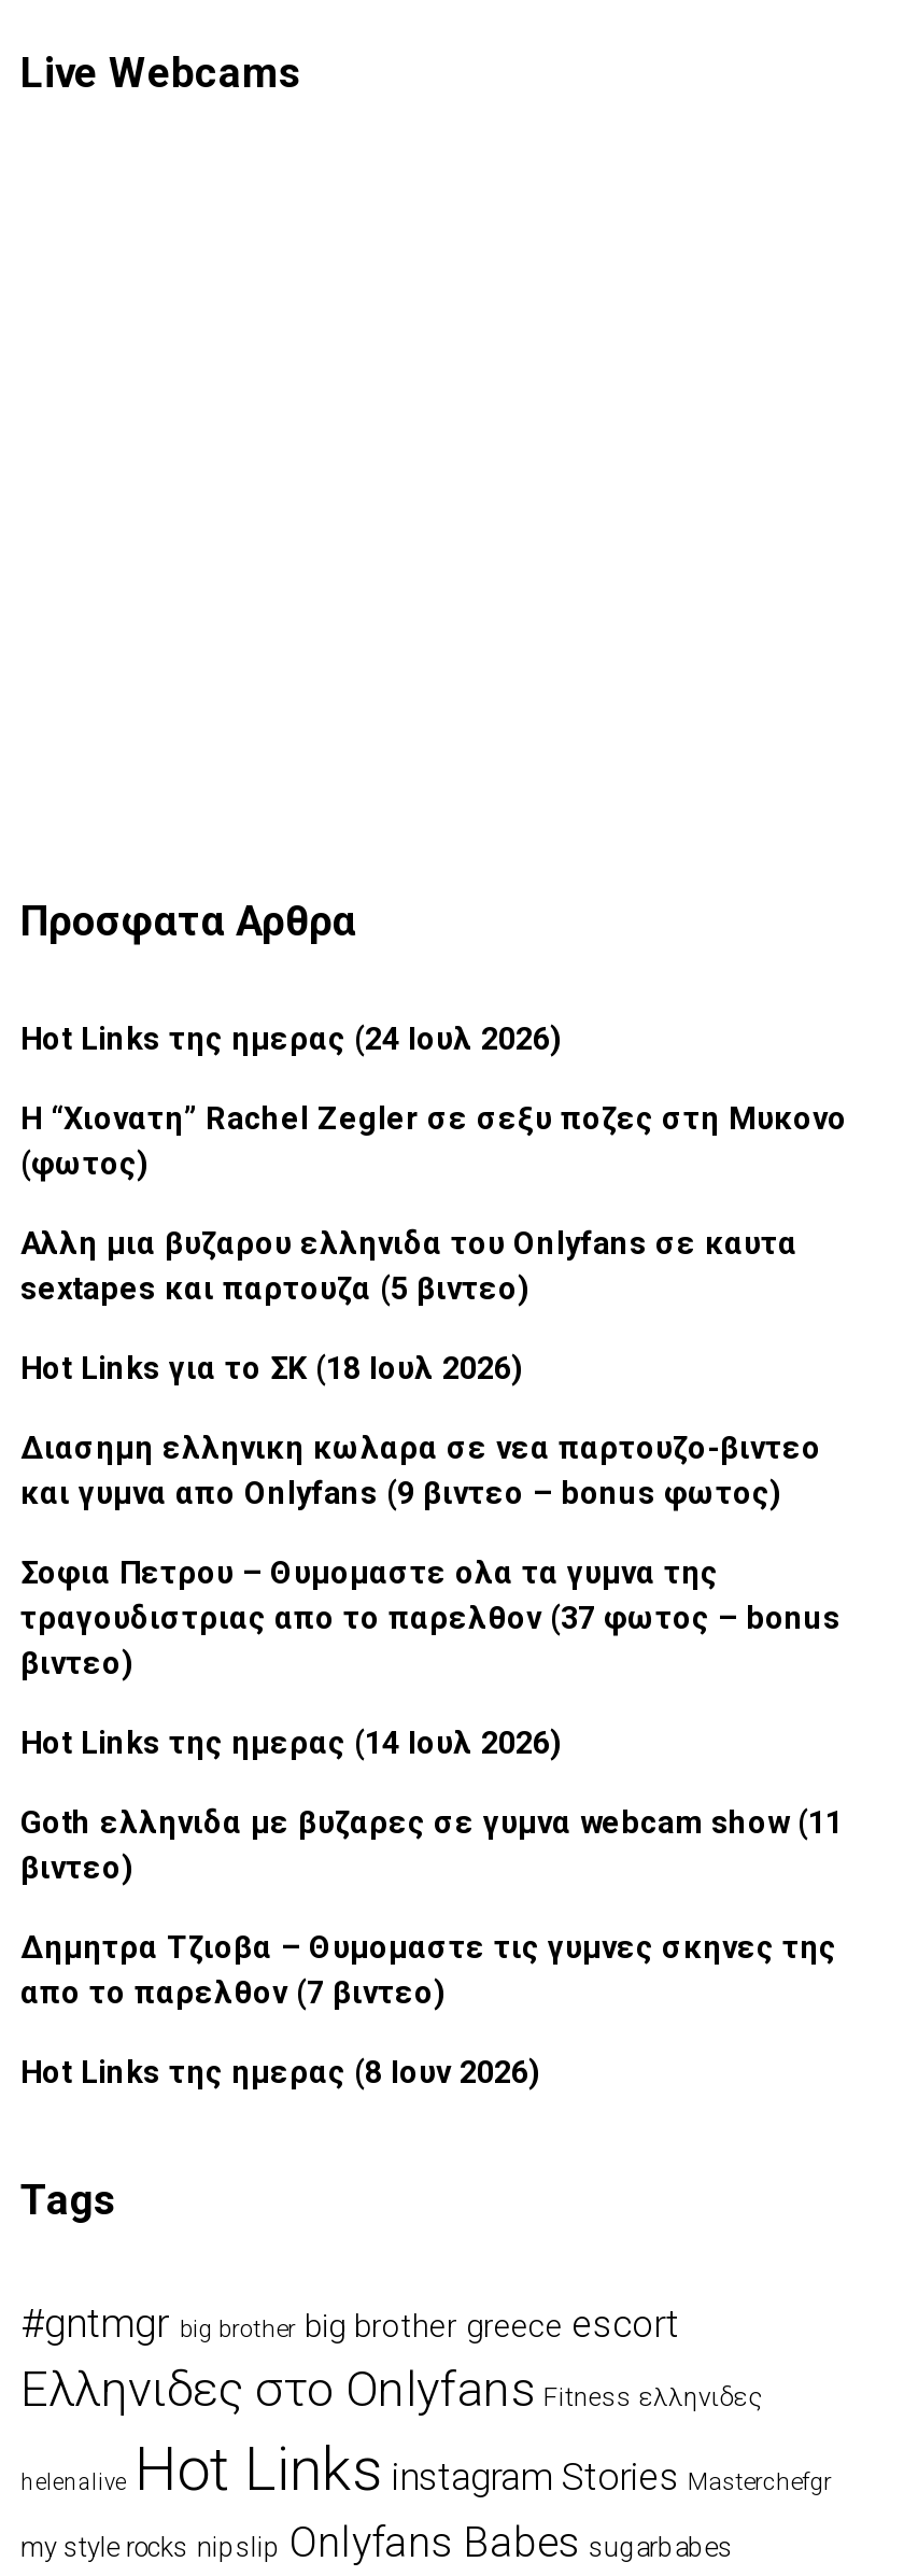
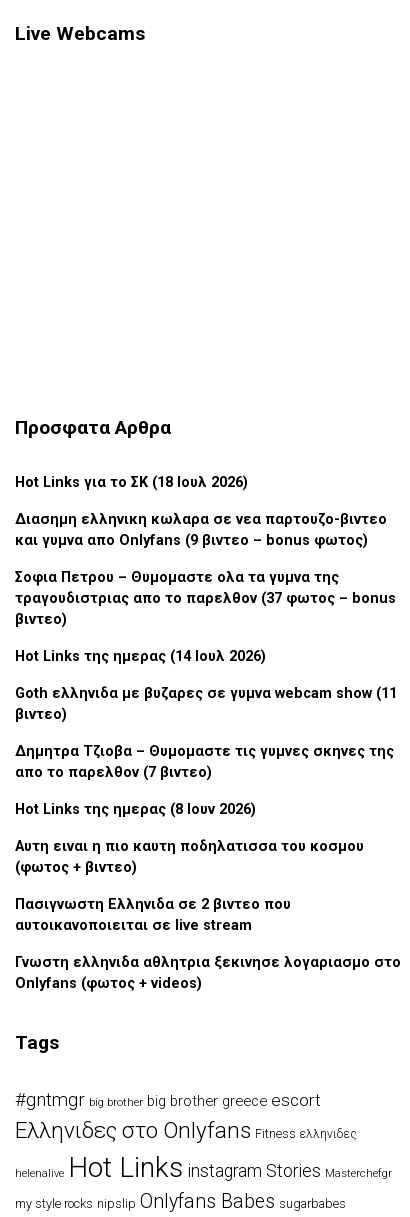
[20,1021,847,1307] Hot Links της ημερας (24 Ιουλ 2026) | H “Χιονατη” Rachel Zegler σε σεξυ ποζες στη Μυκονο | (φωτος) | Αλλη μια βυζαρου ελληνιδα του Onlyfans σε καυτα | sextapes και παρτουζα (5 βιντεο) -> none
moved [20,1350,843,2091] -> [15,474,397,818]: Hot Links για το ΣΚ (18 Ιουλ 2026) | Διασημη ελληνικη κωλαρα σε νεα παρτουζο-βιντεο | και γυμνα απο Onlyfans (9 βιντεο – bonus φωτος) | ... | απο το παρελθον (7 βιντεο) | Hot Links της ημερας (8 Ιουν 2026)
none -> [15,838,401,992] Αυτη ειναι η πιο καυτη ποδηλατισσα του κοσμου | (φωτος + βιντεο) | Πασιγνωστη Ελληνιδα σε 2 βιντεο που | αυτοικανοποιειται σε live stream | Γνωστη ελληνιδα αθλητρια ξεκινησε λογαριασμο στο | Onlyfans (φωτος + videos)

